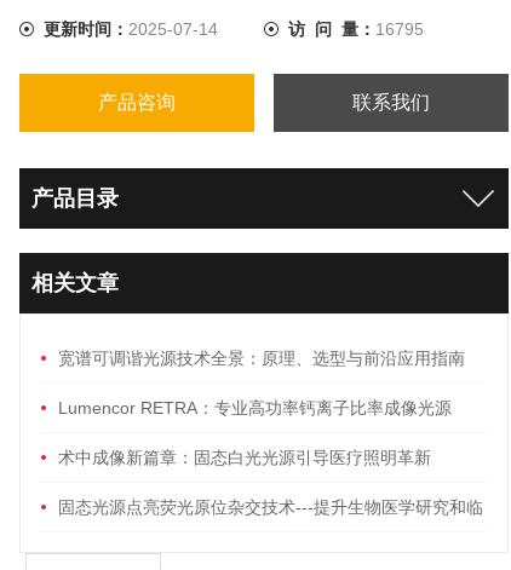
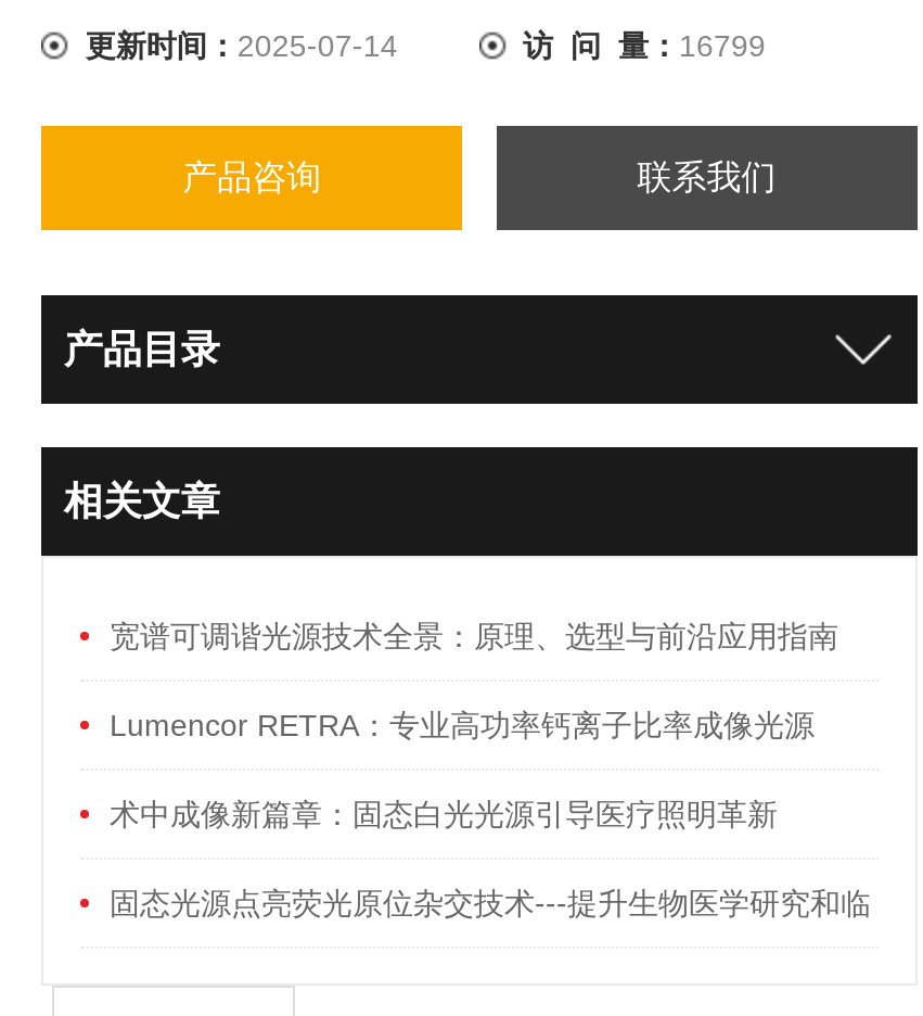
[288,19,424,39] 访 问 量：16795 -> [523,28,766,63] 访 问 量：16799

